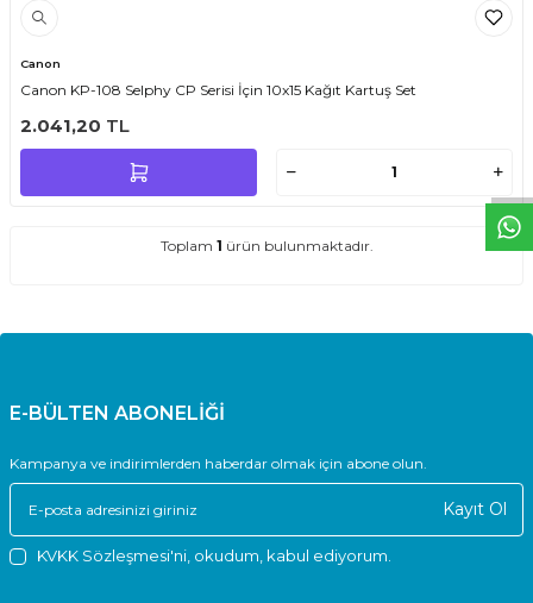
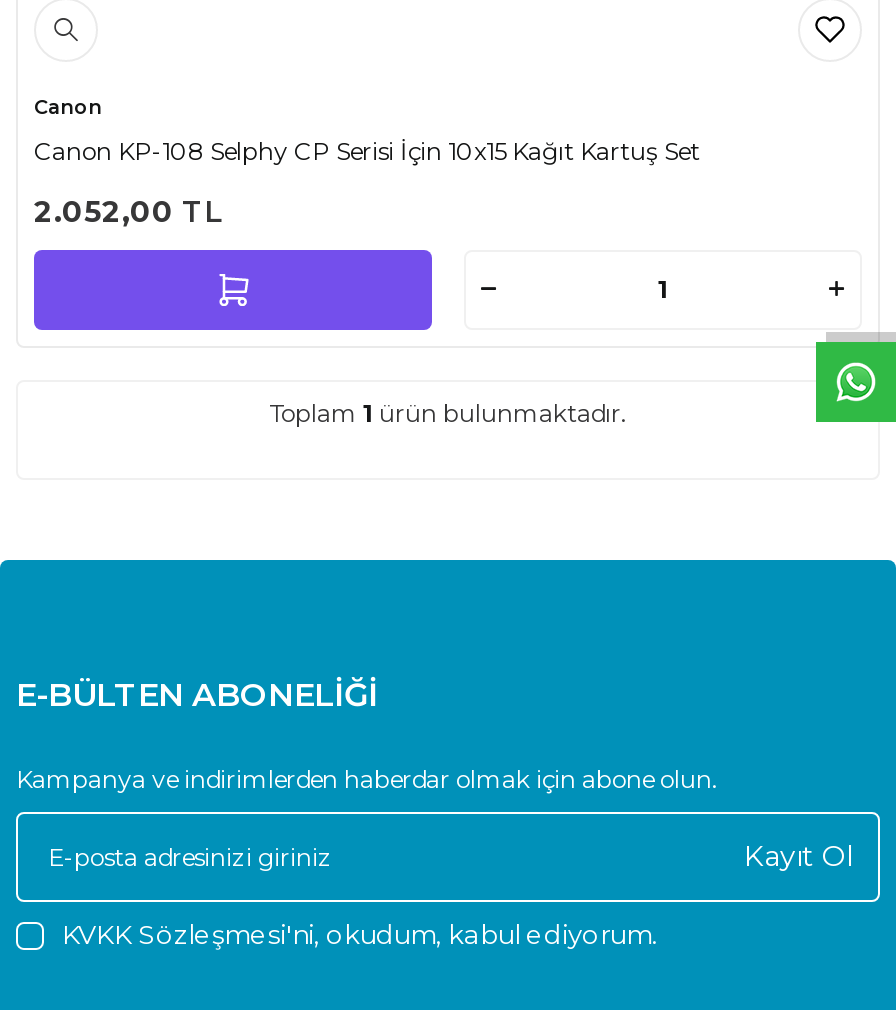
[20,115,130,136] 2.041,20 TL -> [34,193,222,229] 2.052,00 TL

